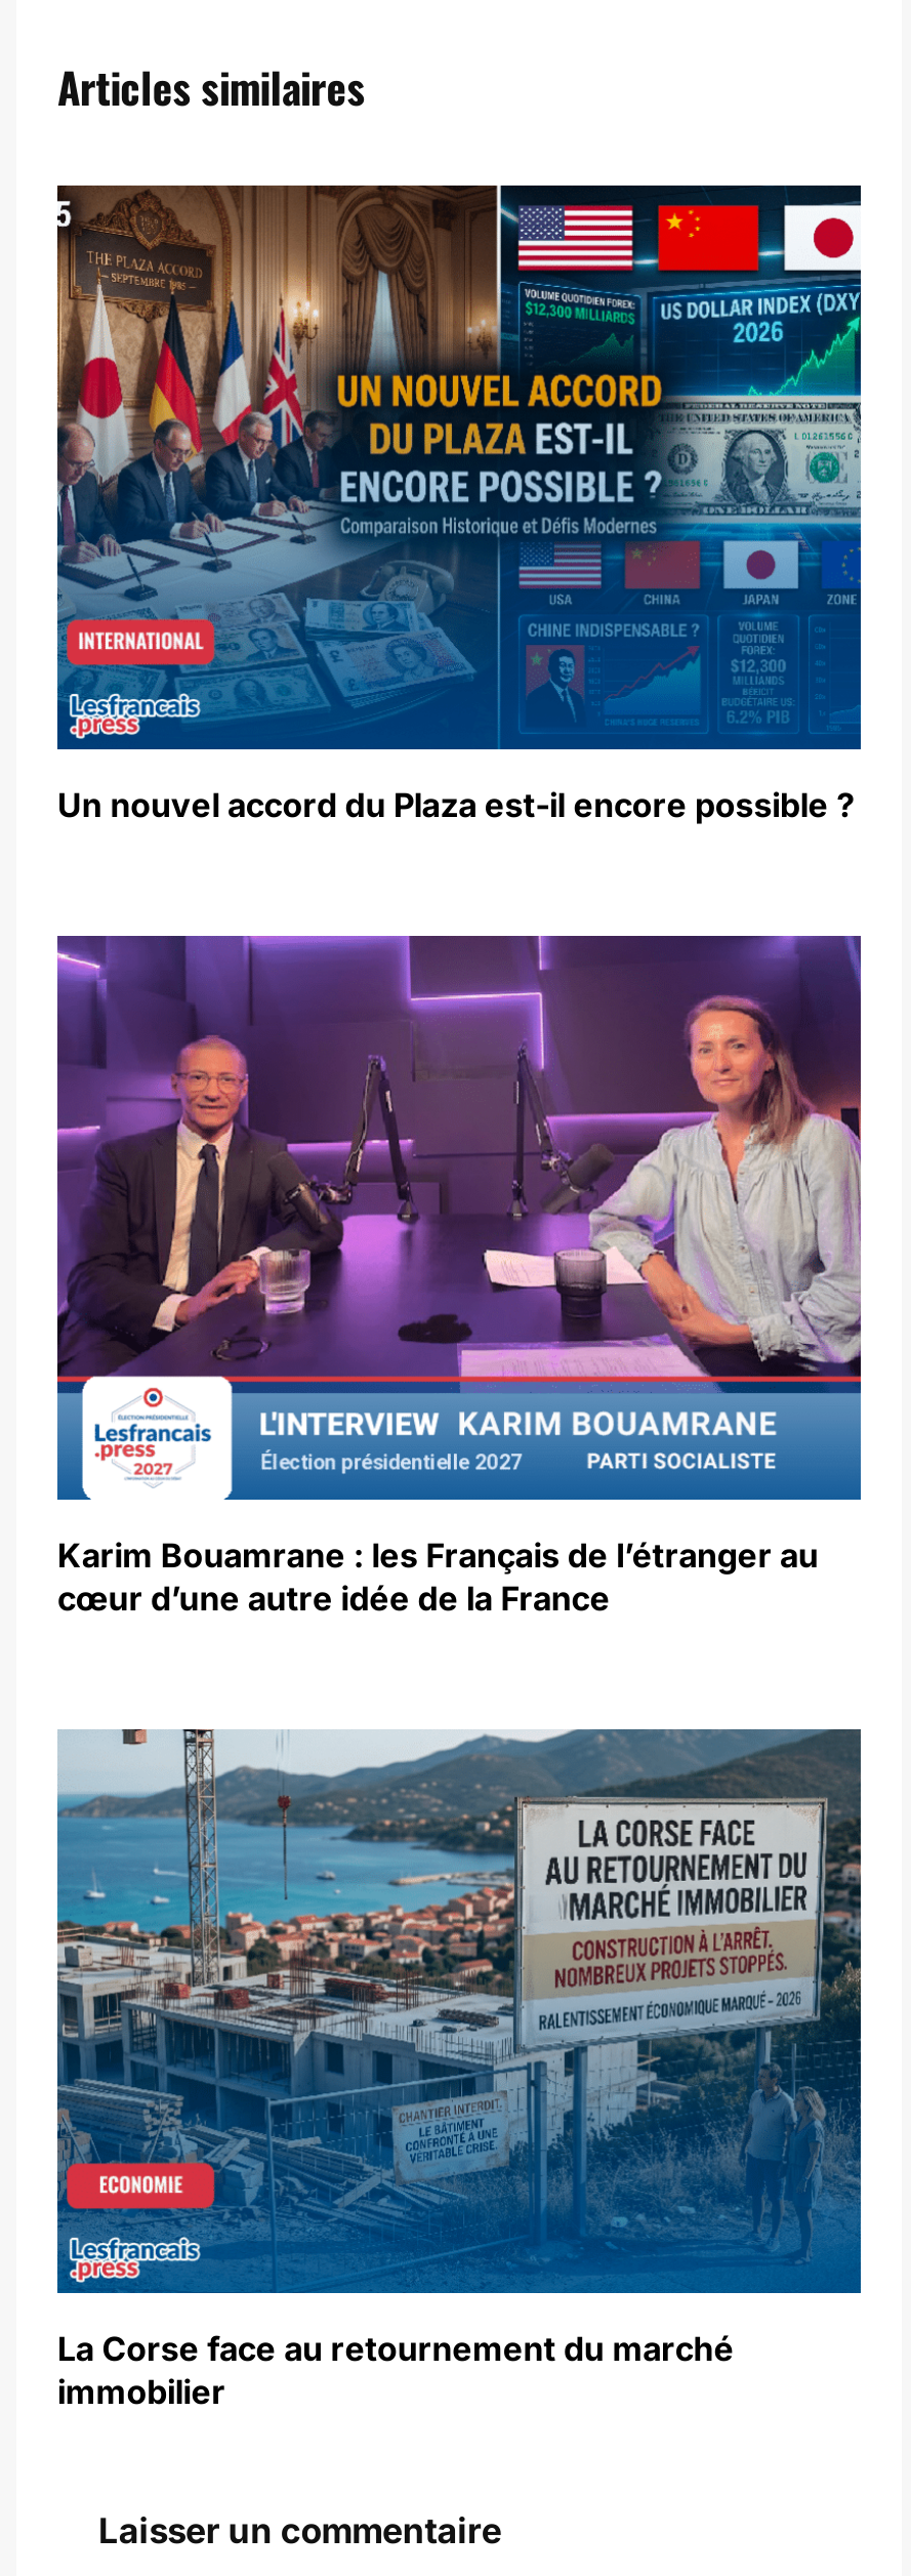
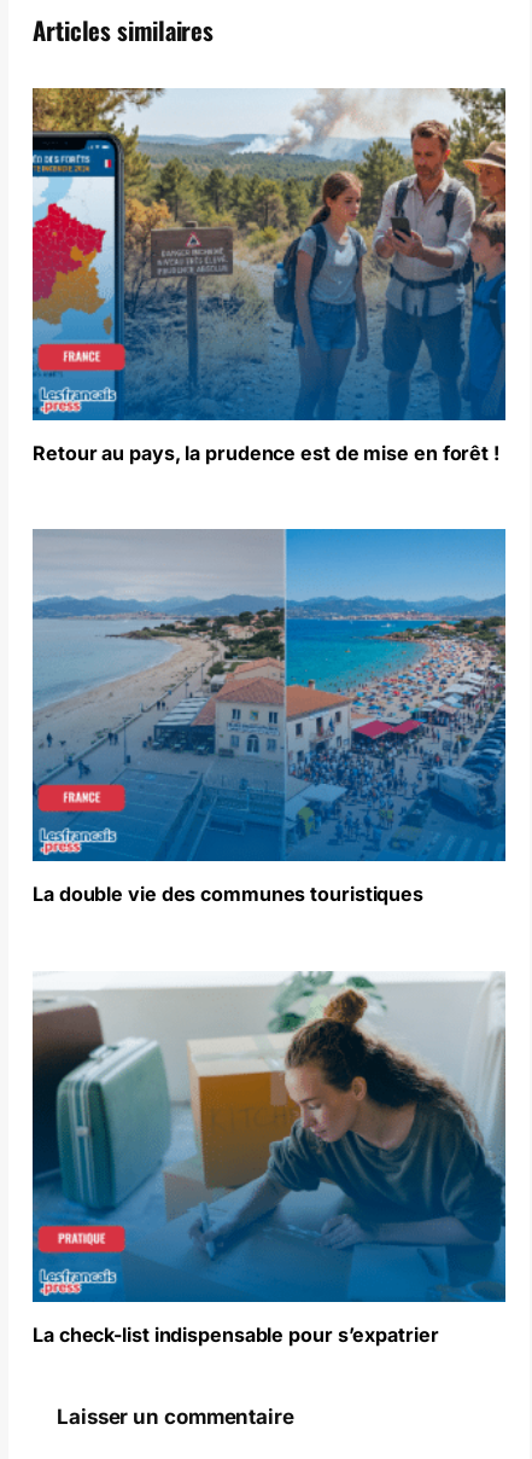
[55,183,863,749] [image] -> [31,87,507,379] [image]
[57,785,855,826] Un nouvel accord du Plaza est-il encore possible ? -> [33,440,499,464] Retour au pays, la prudence est de mise en forêt !
[55,934,863,1619] [image] | Karim Bouamrane : les Français de l’étranger au | cœur d’une autre idée de la France -> [31,528,507,906] [image] | La double vie des communes touristiques
[55,1727,861,2412] [image] | La Corse face au retournement du marché | immobilier -> [31,970,505,1347] [image] | La check-list indispensable pour s’expatrier

